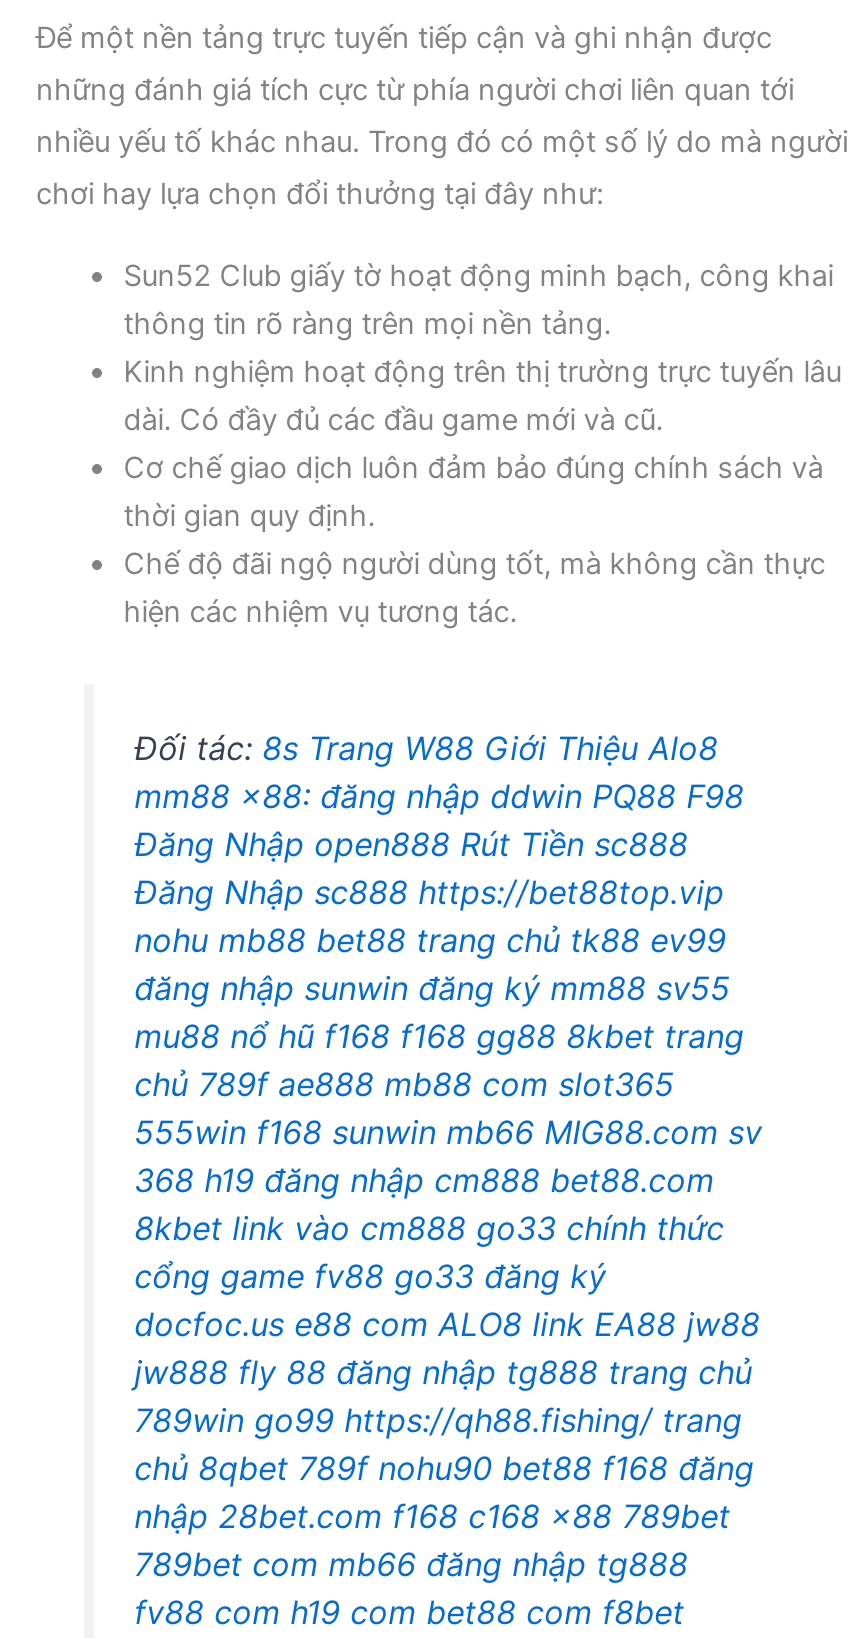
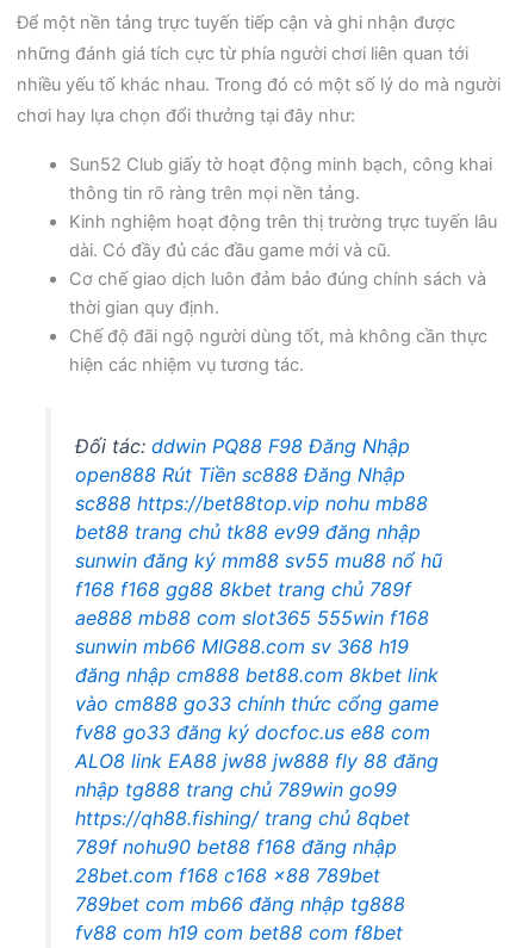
[134,728,762,1536] Đối tác: 8s Trang W88 Giới Thiệu Alo8 | mm88 x88: đăng nhập ddwin PQ88 F98 | Đăng Nhập open888 Rút Tiền sc888 | Đăng Nhập sc888 https://bet88top.vip | nohu mb88 bet88 trang chủ tk88 ev99 | đăng nhập sunwin đăng ký mm88 sv55 | mu88 nổ hũ f168 f168 gg88 8kbet trang | chủ 789f ae888 mb88 com slot365 | 555win f168 sunwin mb66 MIG88.com sv | 368 h19 đăng nhập cm888 bet88.com | 8kbet link vào cm888 go33 chính thức | cổng game fv88 go33 đăng ký | docfoc.us e88 com ALO8 link EA88 jw88 | jw888 fly 88 đăng nhập tg888 trang chủ | 789win go99 https://qh88.fishing/ trang | chủ 8qbet 789f nohu90 bet88 f168 đăng | nhập 28bet.com f168 c168 x88 789bet -> [75,434,442,887] Đối tác: ddwin PQ88 F98 Đăng Nhập | open888 Rút Tiền sc888 Đăng Nhập | sc888 https://bet88top.vip nohu mb88 | bet88 trang chủ tk88 ev99 đăng nhập | sunwin đăng ký mm88 sv55 mu88 nổ hũ | f168 f168 gg88 8kbet trang chủ 789f | ae888 mb88 com slot365 555win f168 | sunwin mb66 MIG88.com sv 368 h19 | đăng nhập cm888 bet88.com 8kbet link | vào cm888 go33 chính thức cổng game | fv88 go33 đăng ký docfoc.us e88 com | ALO8 link EA88 jw88 jw888 fly 88 đăng | nhập tg888 trang chủ 789win go99 | https://qh88.fishing/ trang chủ 8qbet | 789f nohu90 bet88 f168 đăng nhập | 28bet.com f168 c168 x88 789bet

